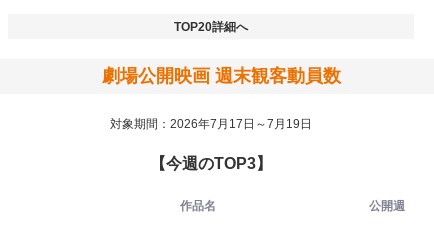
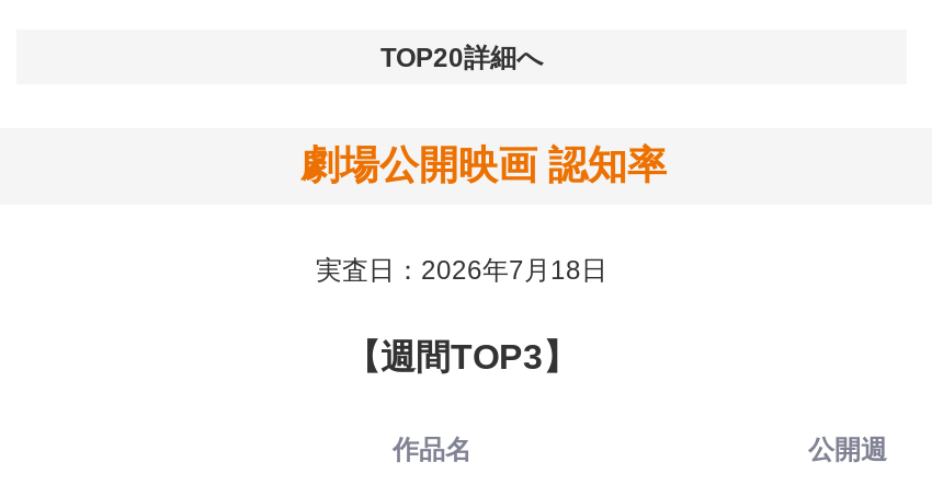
[101,66,340,86] 劇場公開映画 週末観客動員数 -> [300,143,667,187] 劇場公開映画 認知率
[110,117,312,131] 対象期間：2026年7月17日～7月19日 -> [316,255,607,286] 実査日：2026年7月18日
[150,155,272,172] 【今週のTOP3】 -> [345,338,578,375] 【週間TOP3】

